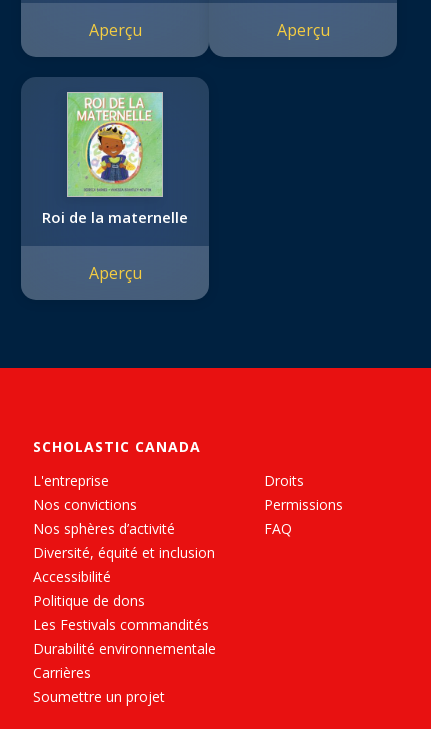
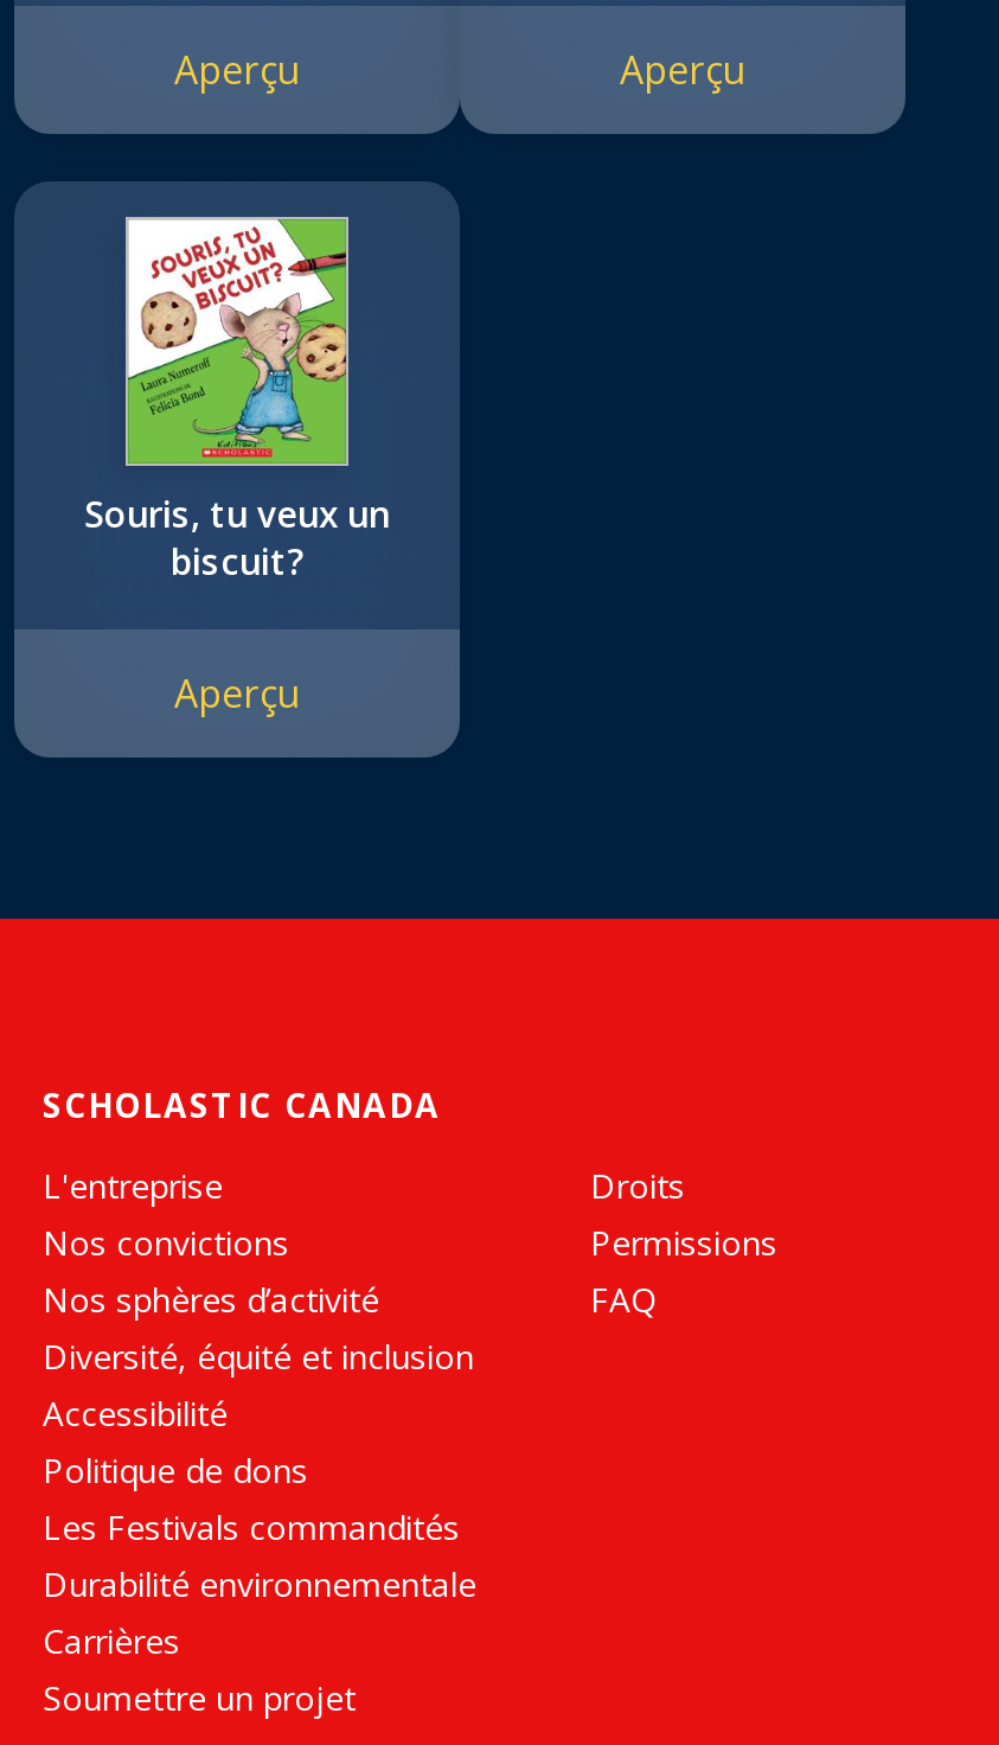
[42,92,188,227] [image] | Roi de la maternelle -> [84,217,390,585] [image] | Souris, tu veux un | biscuit?

